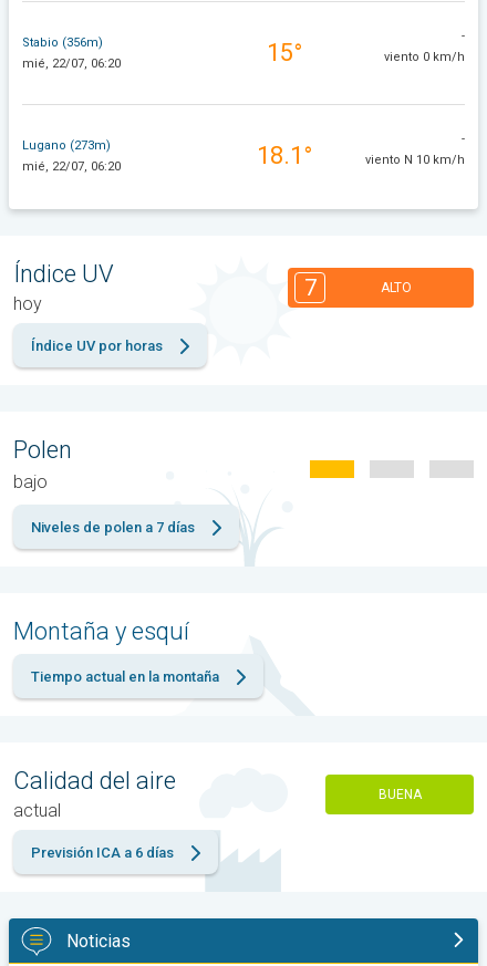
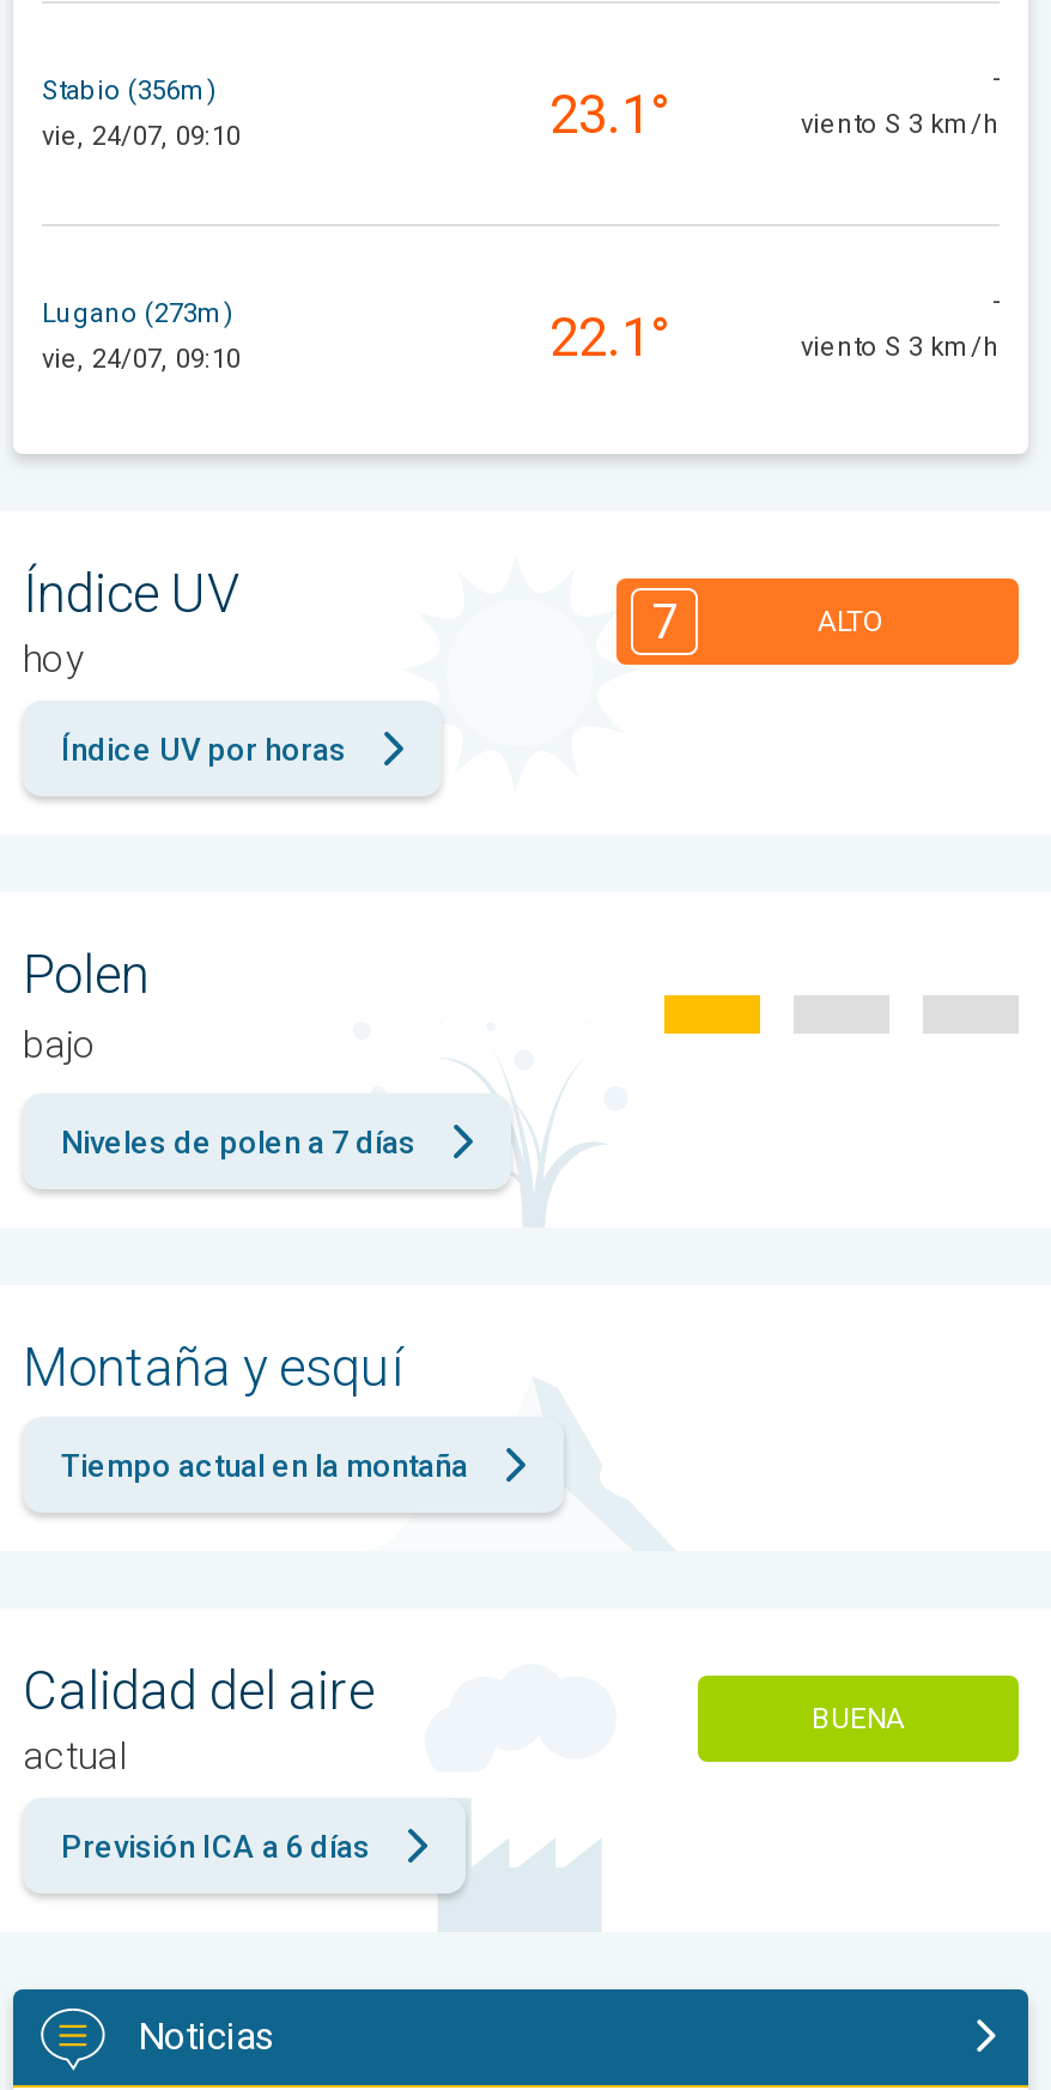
[22,39,302,70] mié, 22/07, 06:20 | 15° -> [42,84,669,153] vie, 24/07, 09:10 | 23.1°
[384,50,465,64] viento 0 km/h -> [801,108,1000,139] viento S 3 km/h
[22,142,312,173] mié, 22/07, 06:20 | 18.1° -> [42,307,669,375] vie, 24/07, 09:10 | 22.1°
[365,153,465,167] viento N 10 km/h -> [801,331,1000,362] viento S 3 km/h

